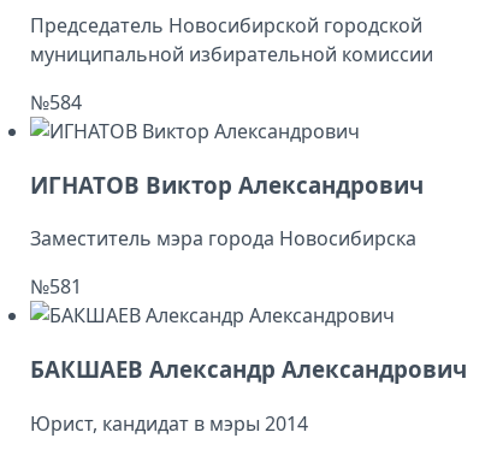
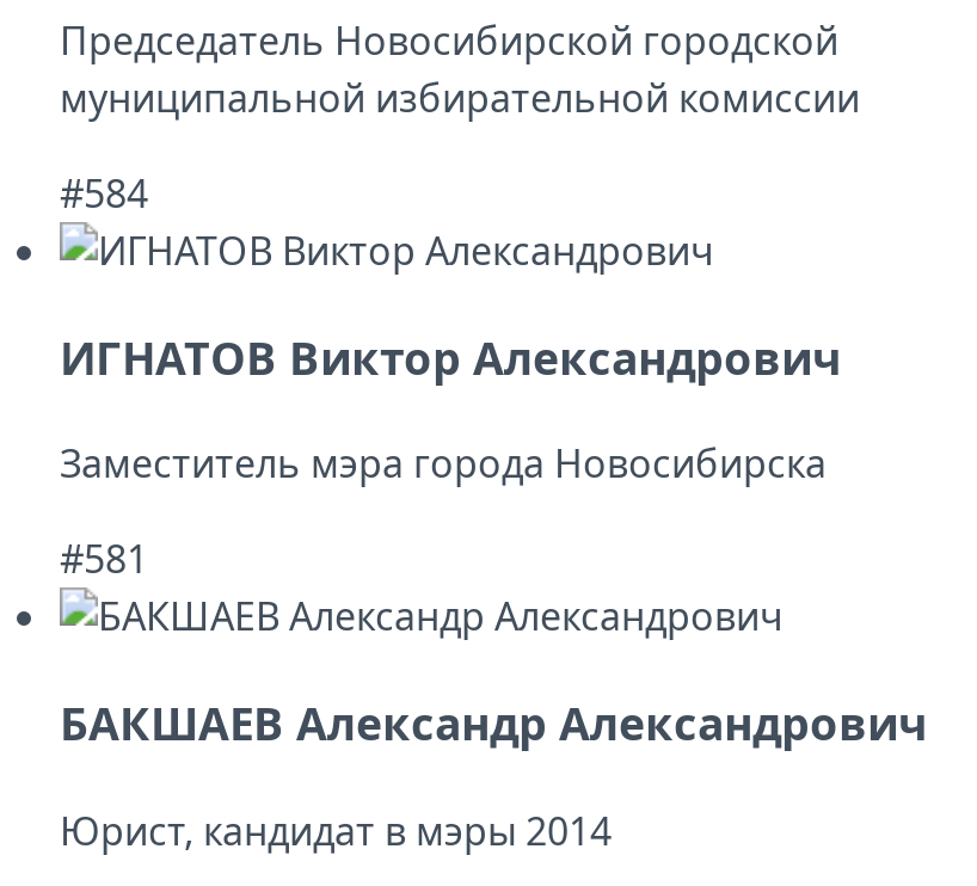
[30,89,82,115] №584 -> [60,167,148,219] #584
[30,273,82,300] №581 -> [60,533,148,586] #581

